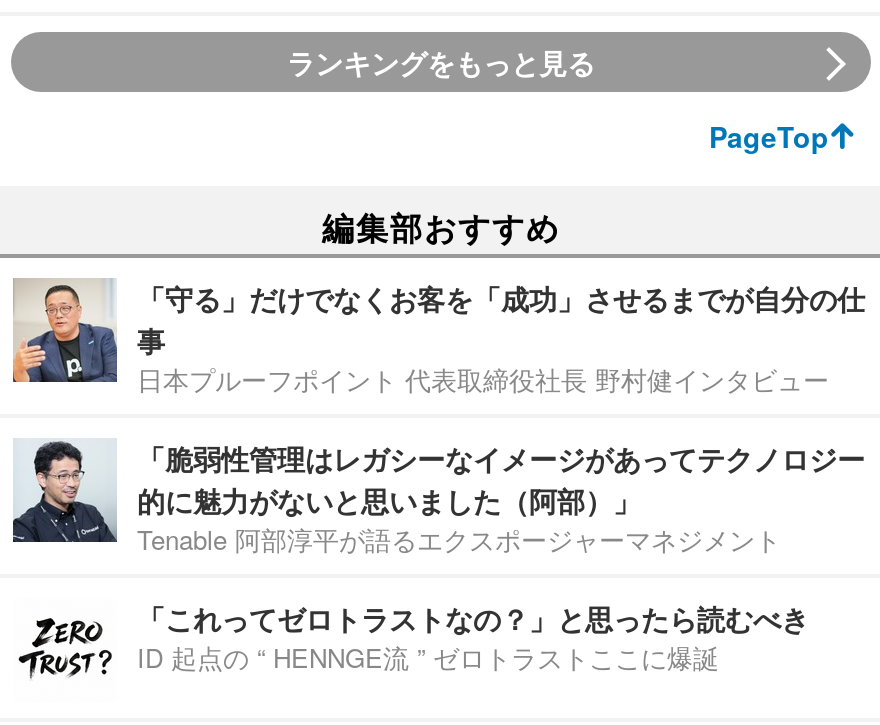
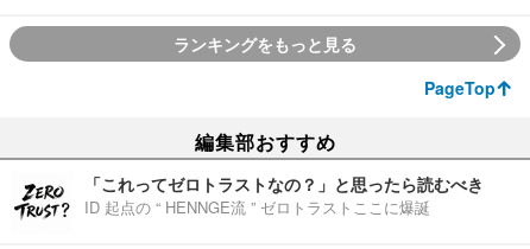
[11,278,865,558] [image] | 「守る」だけでなくお客を「成功」させるまでが自分の仕 | 事 | 日本プルーフポイント 代表取締役社長 野村健インタビュー | 「脆弱性管理はレガシーなイメージがあってテクノロジー | 的に魅力がないと思いました（阿部）」 | Tenable 阿部淳平が語るエクスポージャーマネジメント -> none
[11,438,109,544] [image] -> none

